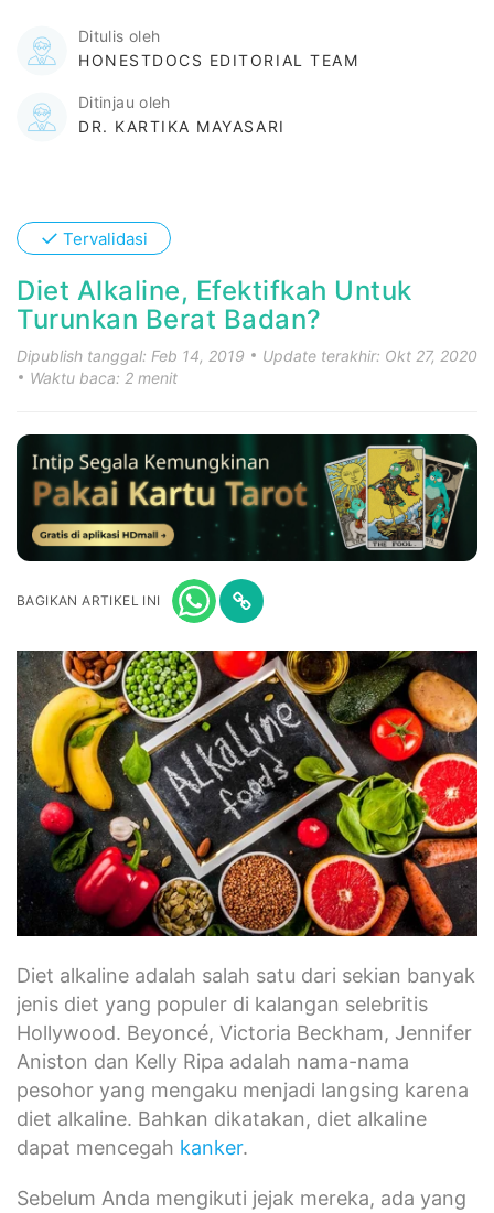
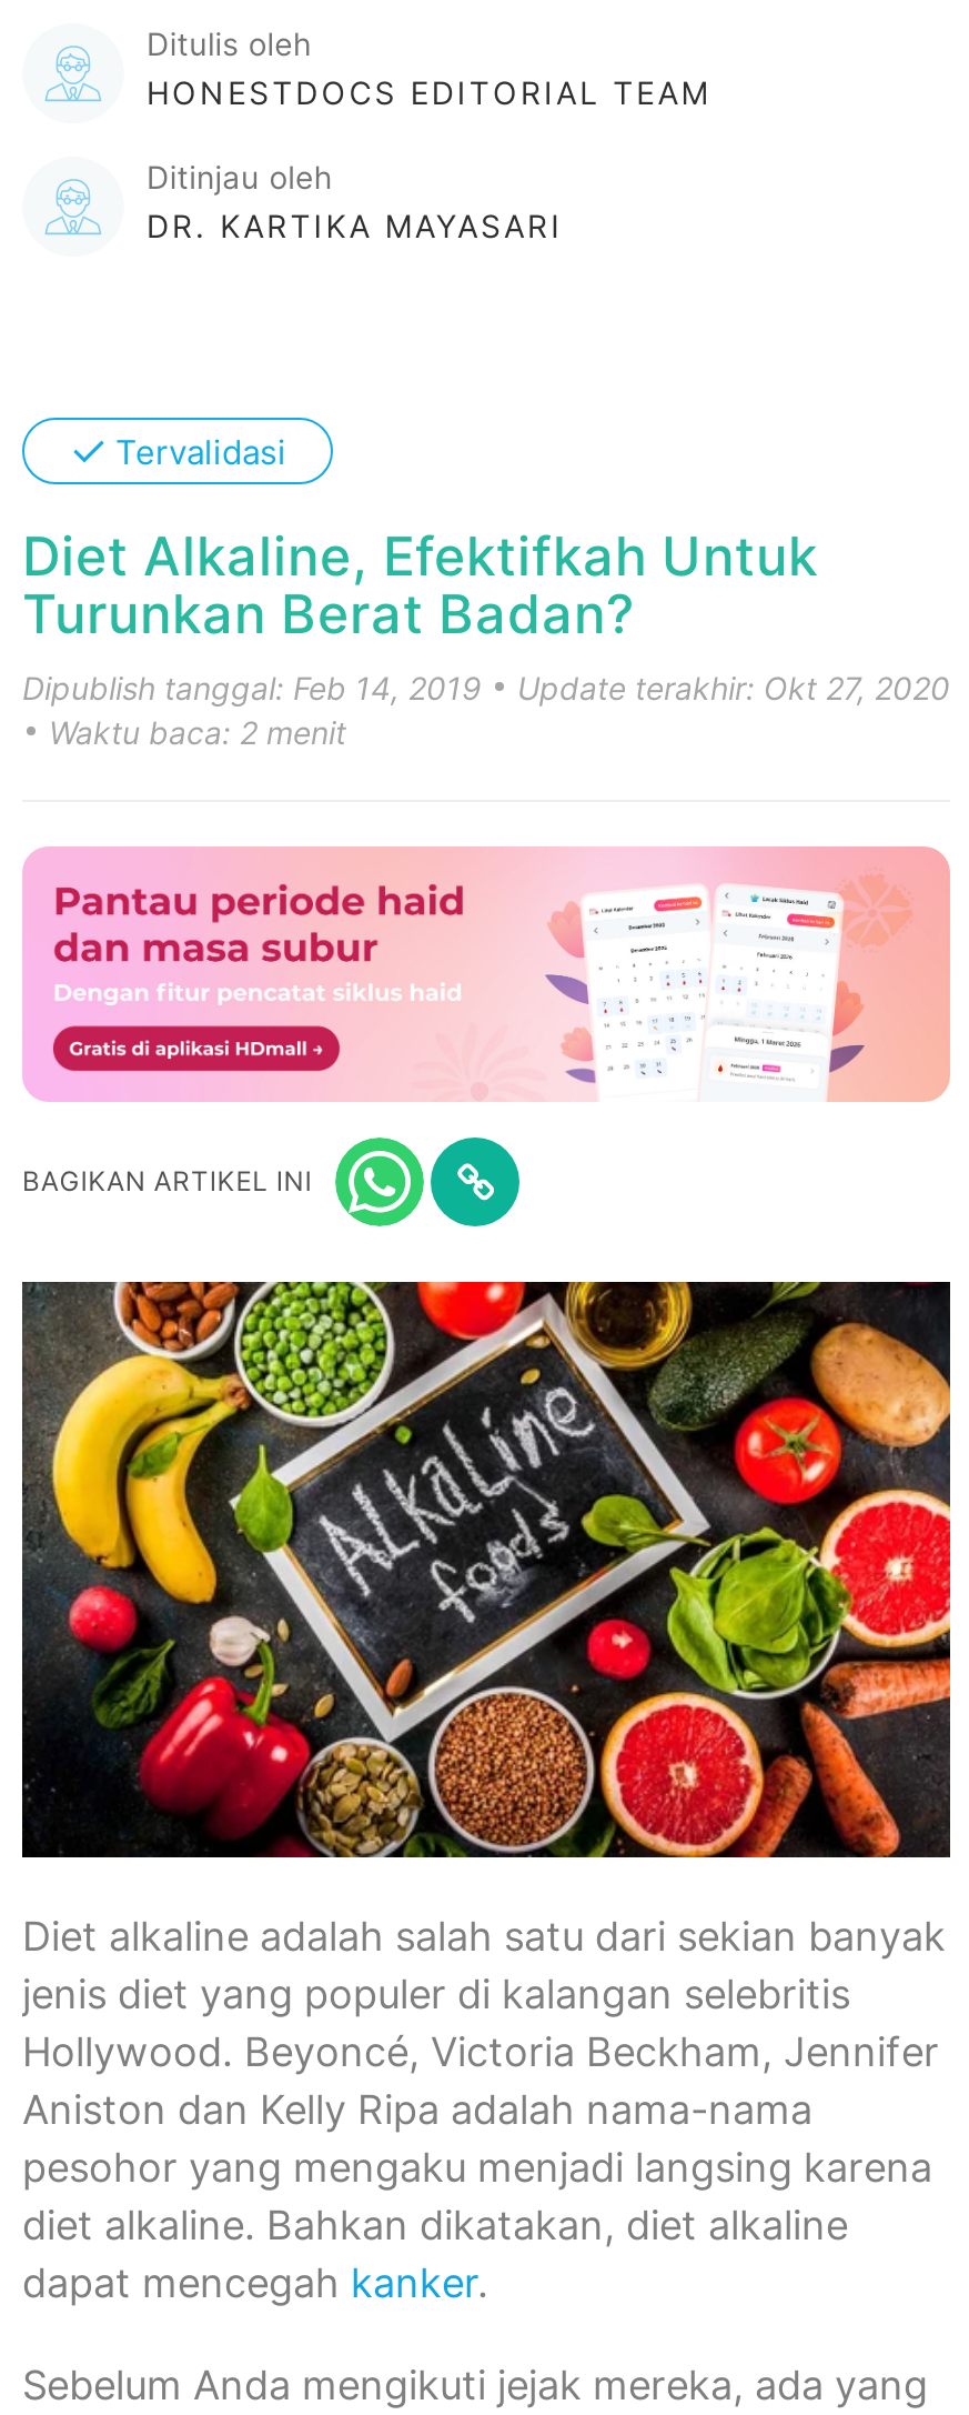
[15,433,479,562] [image] -> [22,846,950,1102] [image]

